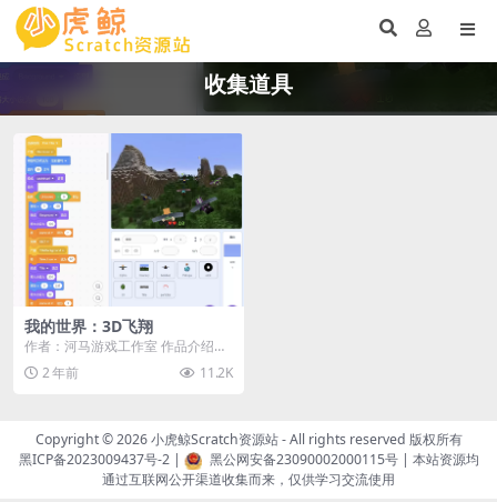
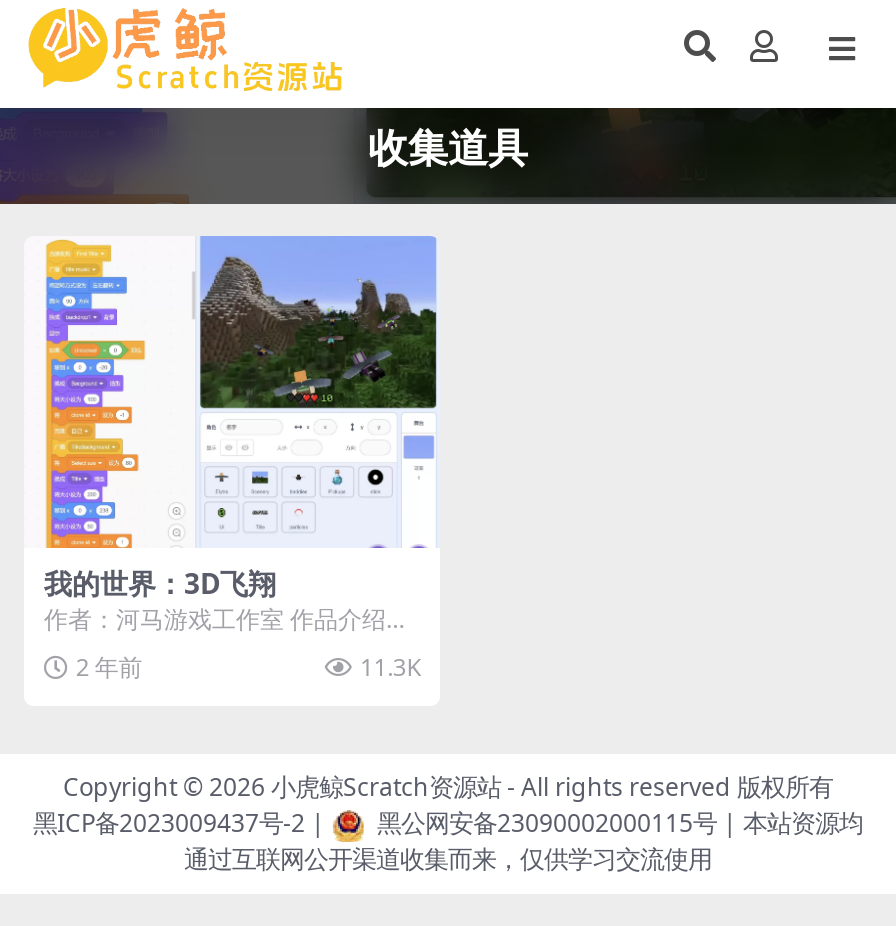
[200,363,233,382] 11.2K -> [360,650,420,684] 11.3K

